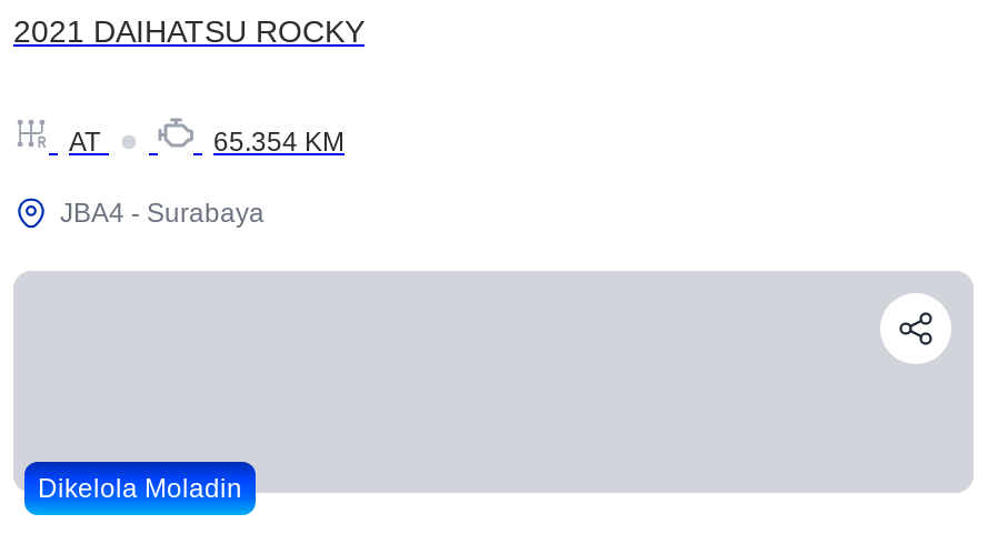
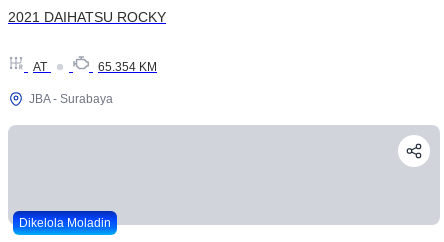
[60,199,265,230] JBA4 - Surabaya -> [29,92,113,106] JBA - Surabaya

